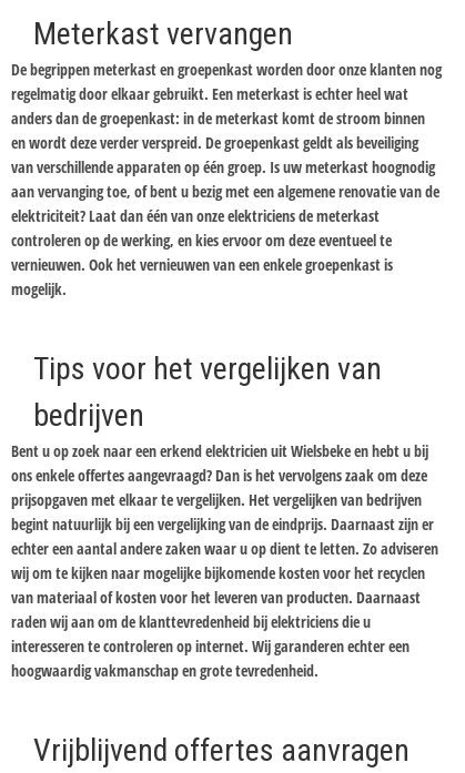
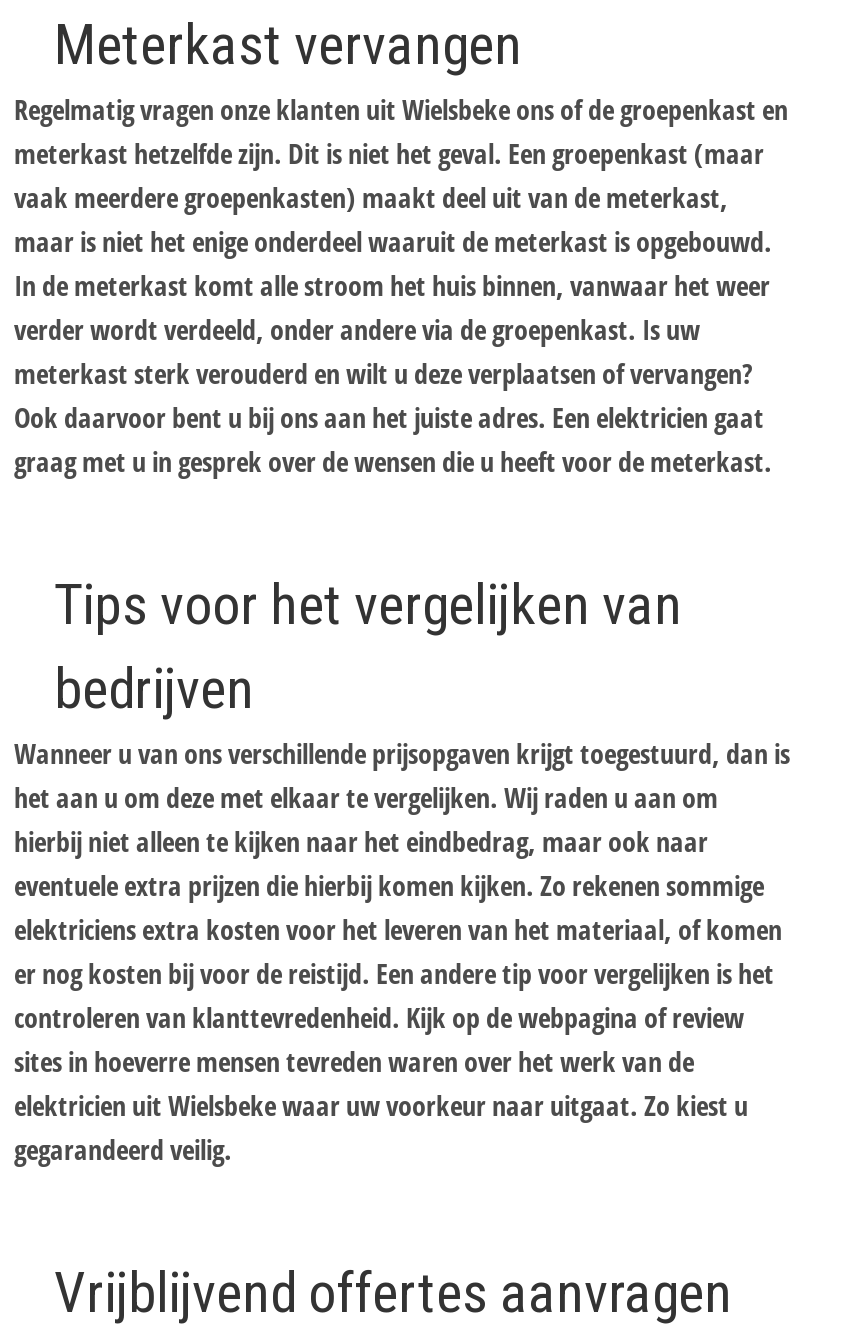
[11,59,442,299] De begrippen meterkast en groepenkast worden door onze klanten nog | regelmatig door elkaar gebruikt. Een meterkast is echter heel wat | anders dan de groepenkast: in de meterkast komt de stroom binnen | en wordt deze verder verspreid. De groepenkast geldt als beveiliging | van verschillende apparaten op één groep. Is uw meterkast hoognodig | aan vervanging toe, of bent u bezig met een algemene renovatie van de | elektriciteit? Laat dan één van onze elektriciens de meterkast | controleren op de werking, en kies ervoor om deze eventueel te | vernieuwen. Ook het vernieuwen van een enkele groepenkast is | mogelijk. -> [14,90,788,480] Regelmatig vragen onze klanten uit Wielsbeke ons of de groepenkast en | meterkast hetzelfde zijn. Dit is niet het geval. Een groepenkast (maar | vaak meerdere groepenkasten) maakt deel uit van de meterkast, | maar is niet het enige onderdeel waaruit de meterkast is opgebouwd. | In de meterkast komt alle stroom het huis binnen, vanwaar het weer | verder wordt verdeeld, onder andere via de groepenkast. Is uw | meterkast sterk verouderd en wilt u deze verplaatsen of vervangen? | Ook daarvoor bent u bij ons aan het juiste adres. Een elektricien gaat | graag met u in gesprek over de wensen die u heeft voor de meterkast.
[11,440,438,681] Bent u op zoek naar een erkend elektricien uit Wielsbeke en hebt u bij | ons enkele offertes aangevraagd? Dan is het vervolgens zaak om deze | prijsopgaven met elkaar te vergelijken. Het vergelijken van bedrijven | begint natuurlijk bij een vergelijking van de eindprijs. Daarnaast zijn er | echter een aantal andere zaken waar u op dient te letten. Zo adviseren | wij om te kijken naar mogelijke bijkomende kosten voor het recyclen | van materiaal of kosten voor het leveren van producten. Daarnaast | raden wij aan om de klanttevredenheid bij elektriciens die u | interesseren te controleren op internet. Wij garanderen echter een | hoogwaardig vakmanschap en grote tevredenheid. -> [14,734,790,1168] Wanneer u van ons verschillende prijsopgaven krijgt toegestuurd, dan is | het aan u om deze met elkaar te vergelijken. Wij raden u aan om | hierbij niet alleen te kijken naar het eindbedrag, maar ook naar | eventuele extra prijzen die hierbij komen kijken. Zo rekenen sommige | elektriciens extra kosten voor het leveren van het materiaal, of komen | er nog kosten bij voor de reistijd. Een andere tip voor vergelijken is het | controleren van klanttevredenheid. Kijk op de webpagina of review | sites in hoeverre mensen tevreden waren over het werk van de | elektricien uit Wielsbeke waar uw voorkeur naar uitgaat. Zo kiest u | gegarandeerd veilig.

